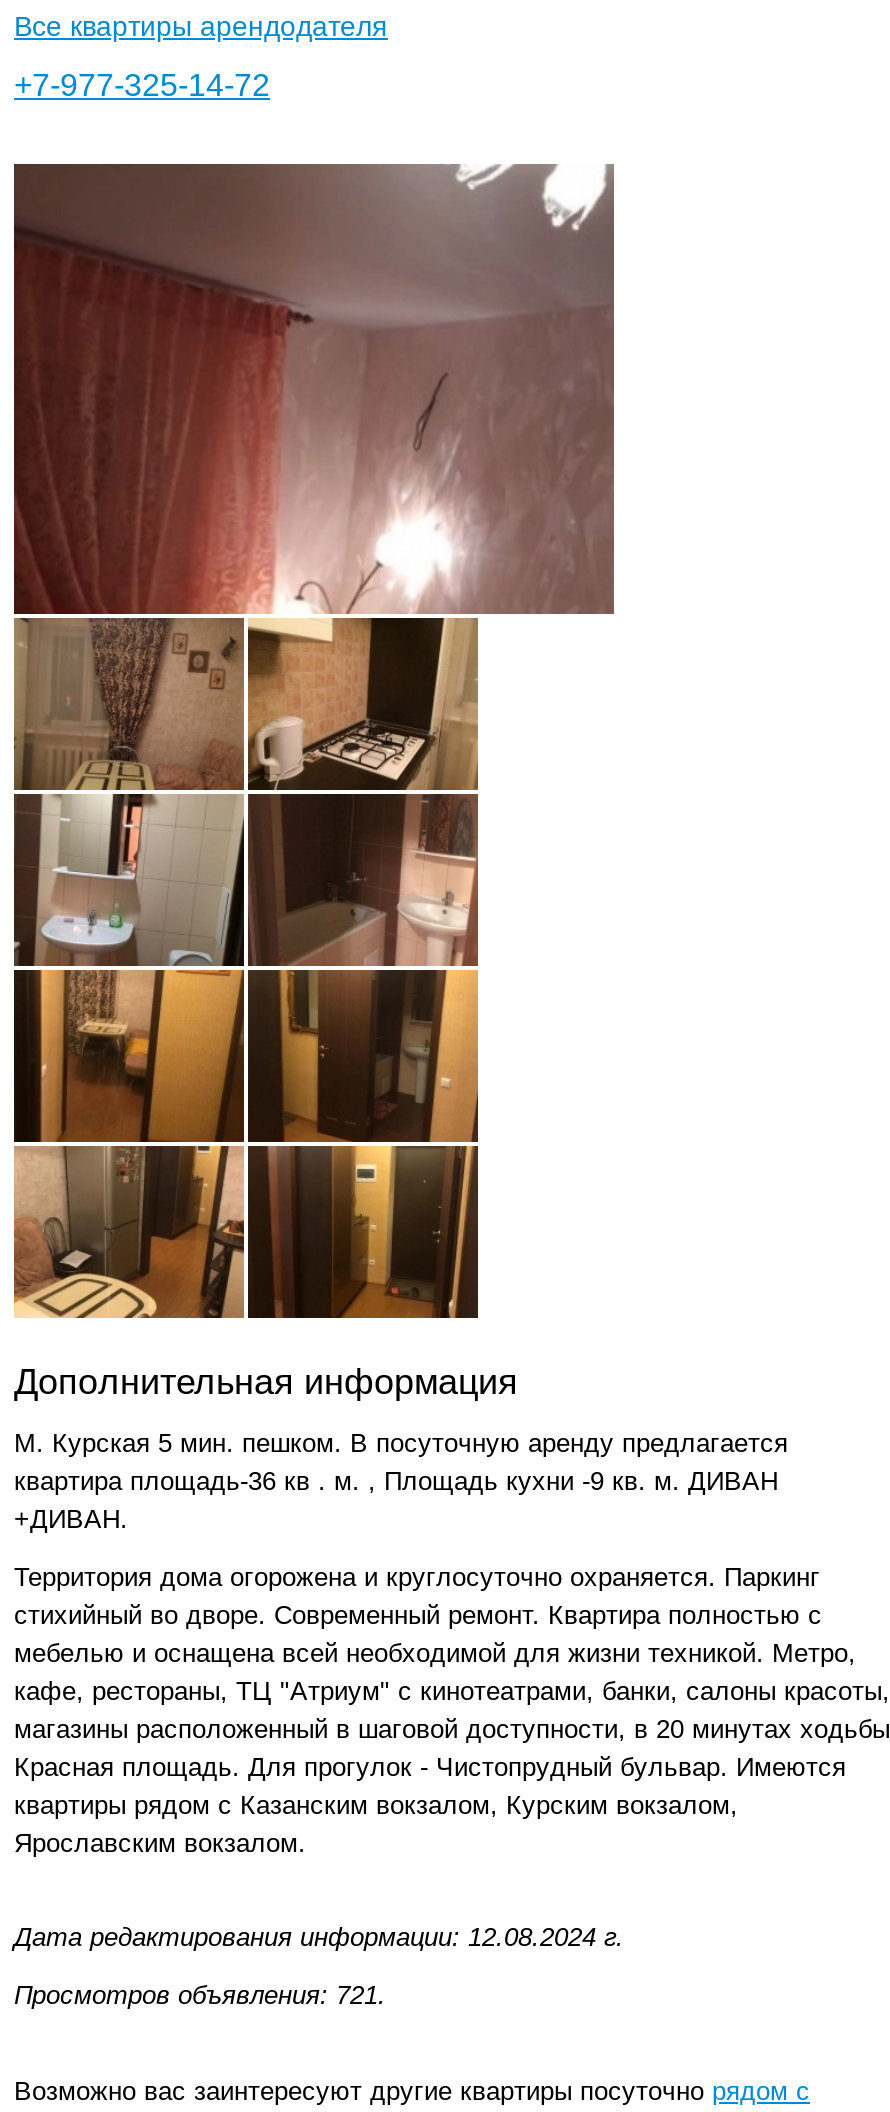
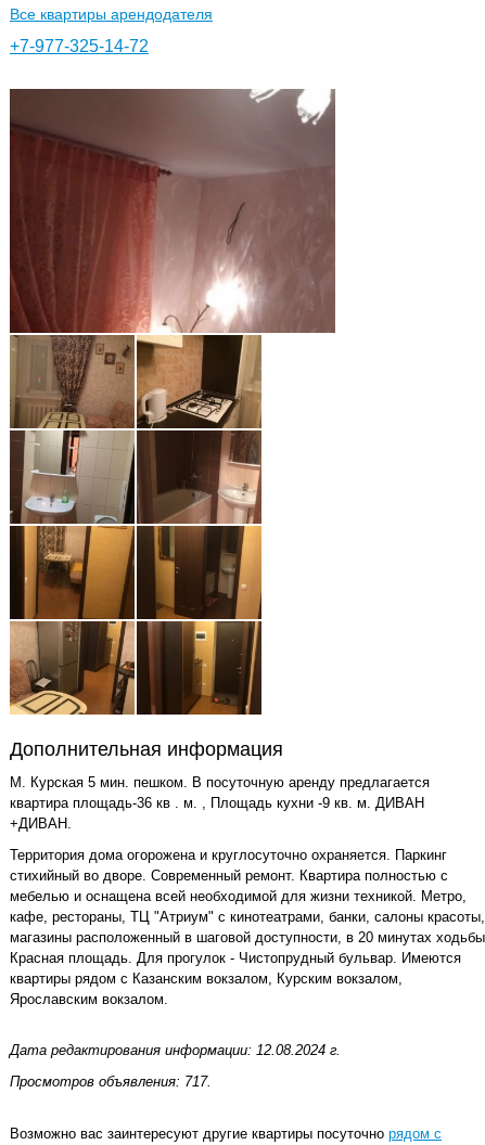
[14,1981,386,2011] Просмотров объявления: 721. -> [10,1074,212,1090] Просмотров объявления: 717.

